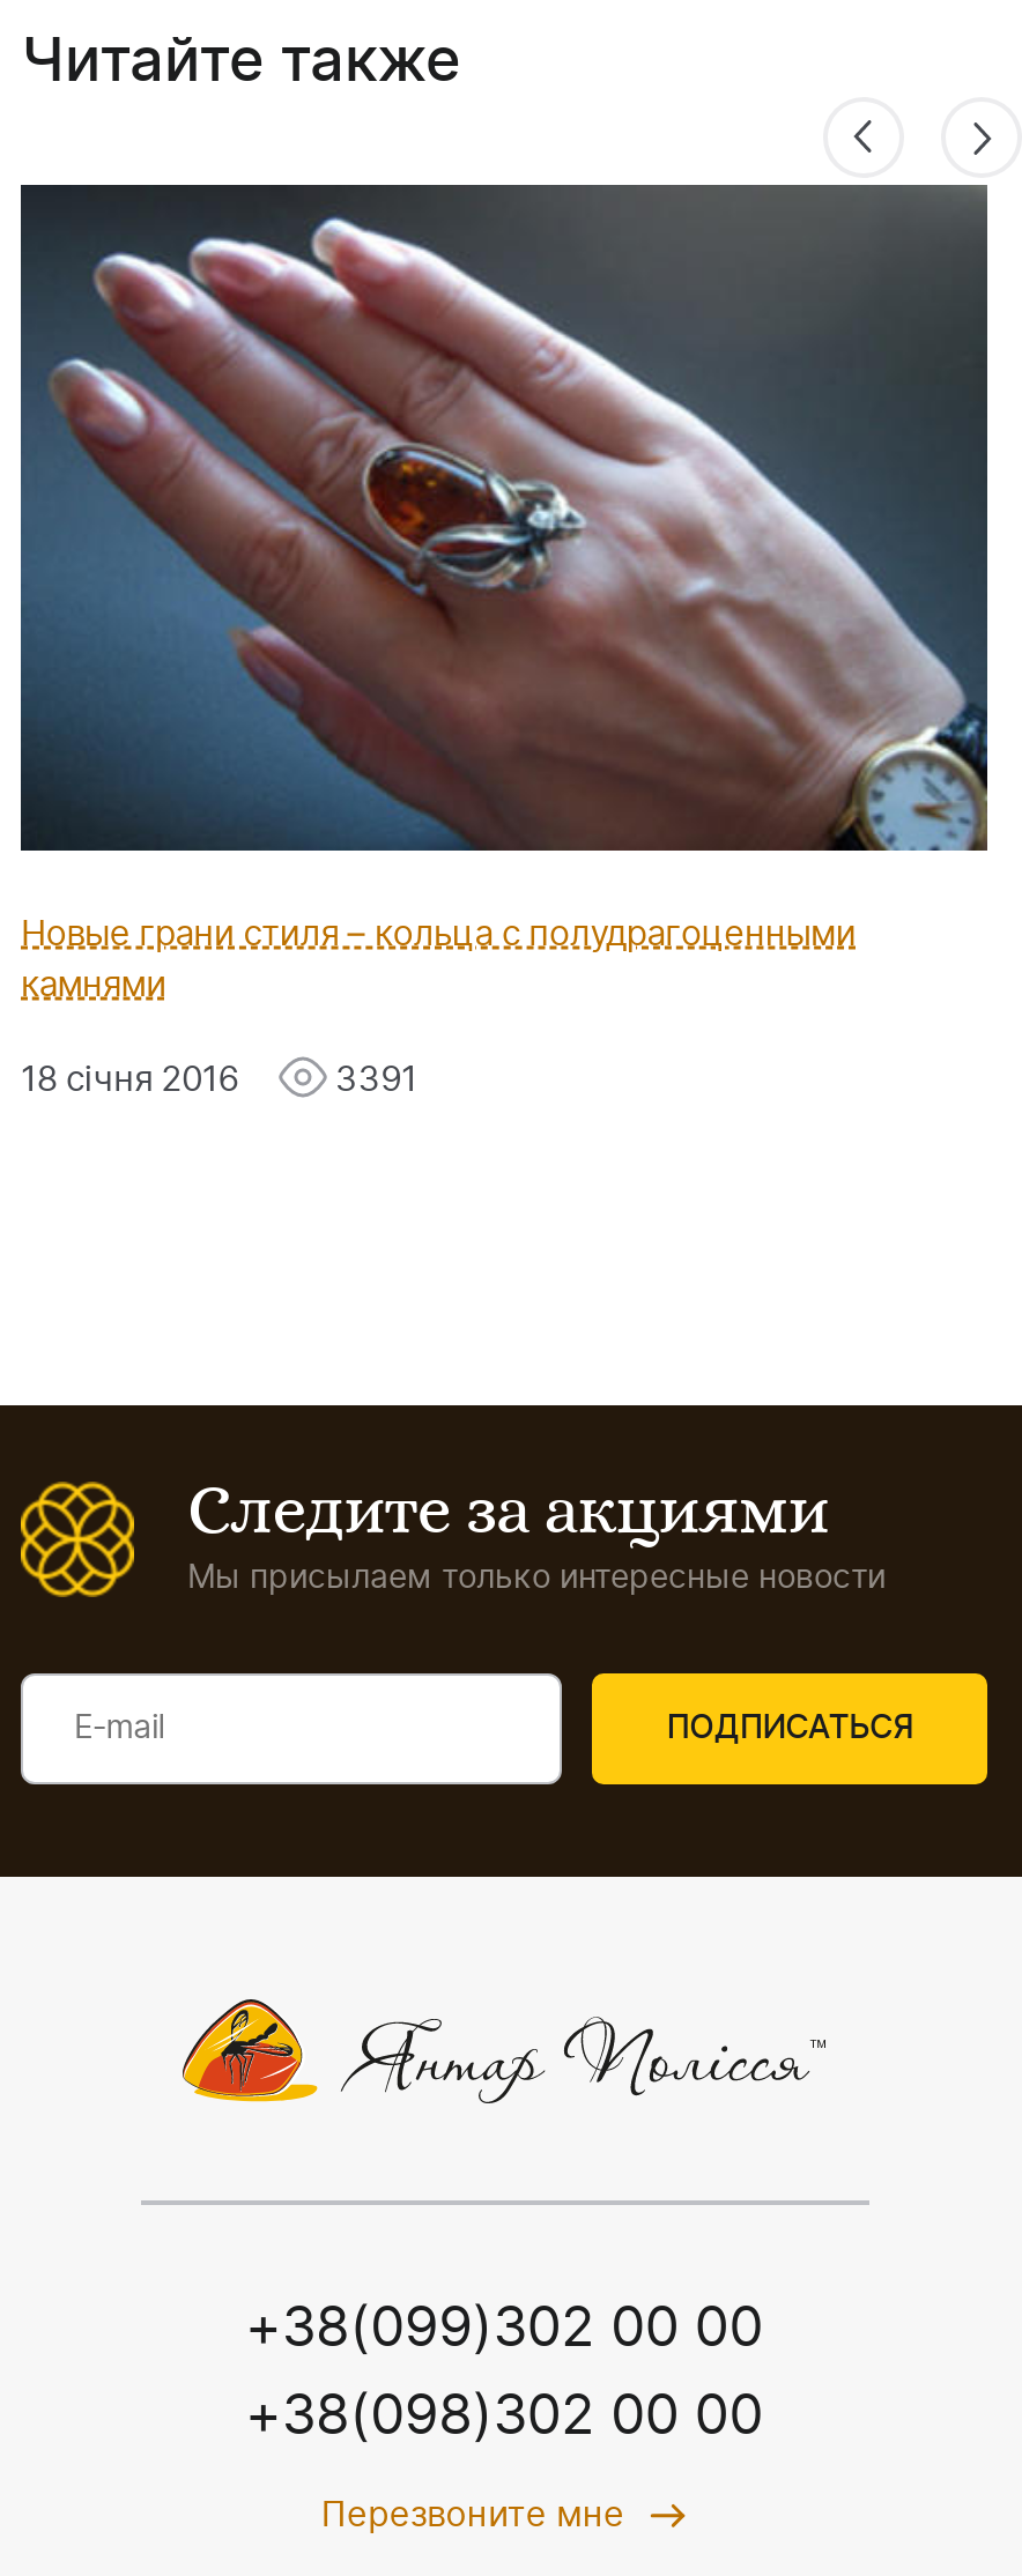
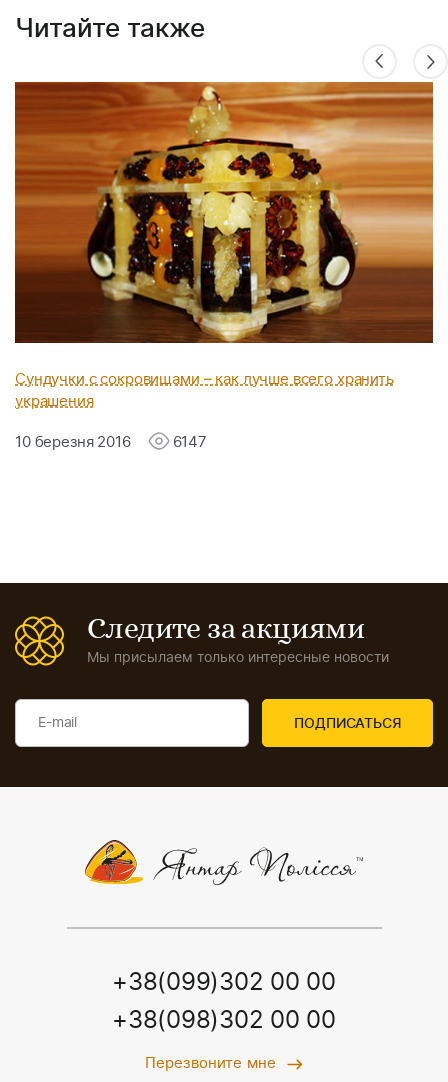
[18,183,990,951] [image] | Новые грани стиля – кольца с полудрагоценными -> [14,81,434,387] [image] | Сундучки с сокровищами – как лучше всего хранить
[21,967,166,1002] камнями -> [15,394,94,409] украшения
[21,1062,417,1097] 18 січня 2016 | 3391 -> [15,435,207,450] 10 березня 2016 | 6147

